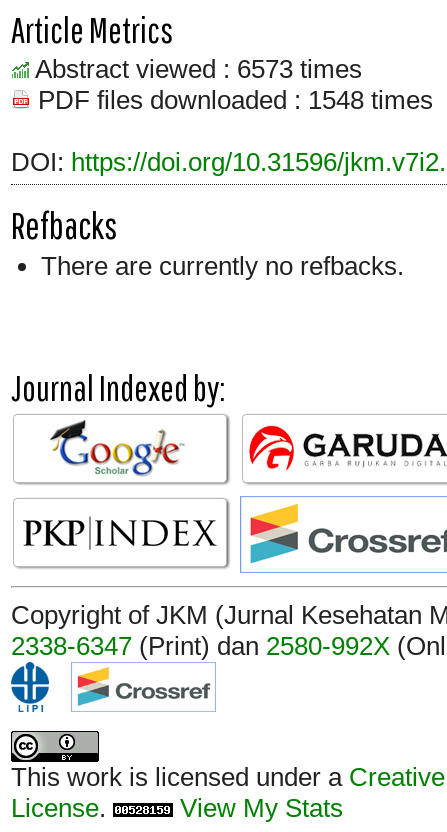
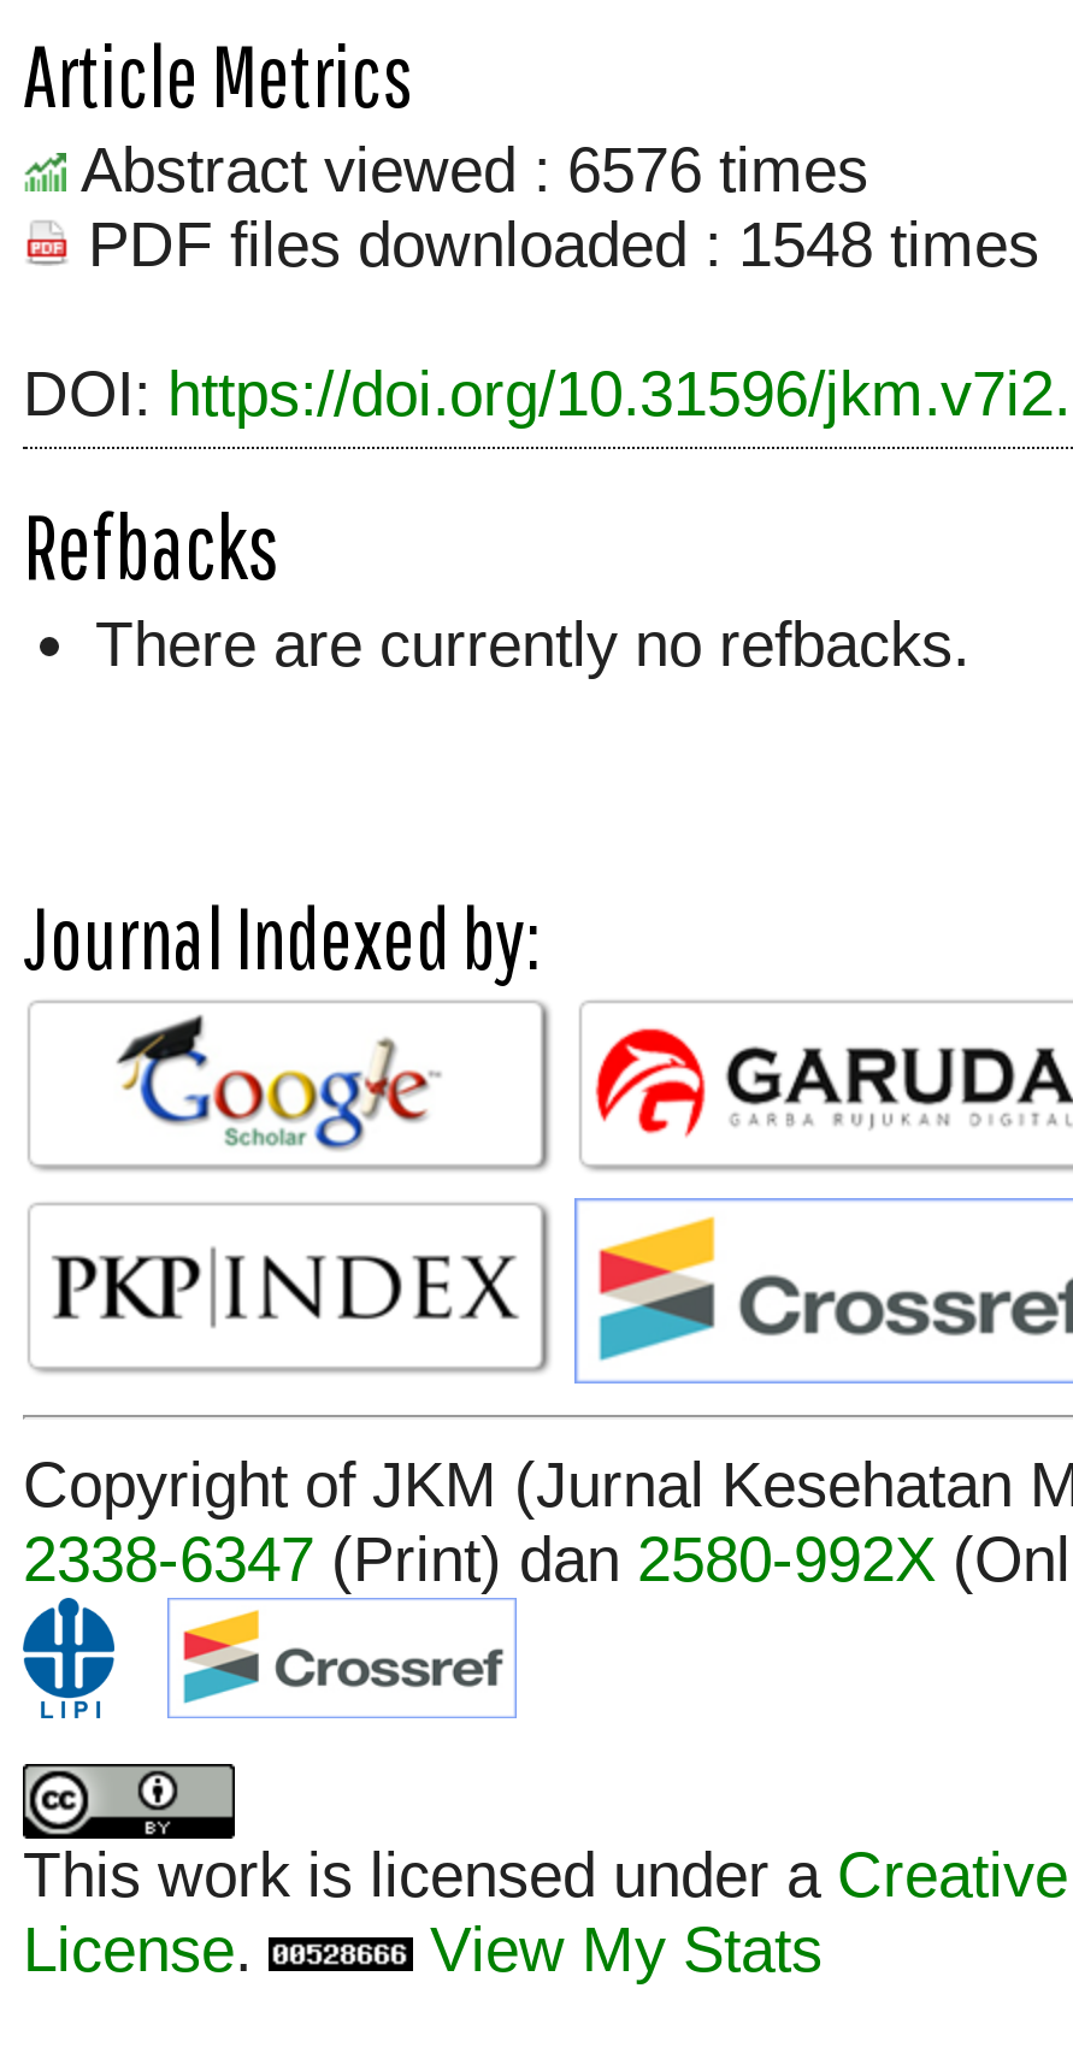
[29,54,362,84] Abstract viewed : 6573 times -> [66,134,868,206] Abstract viewed : 6576 times

